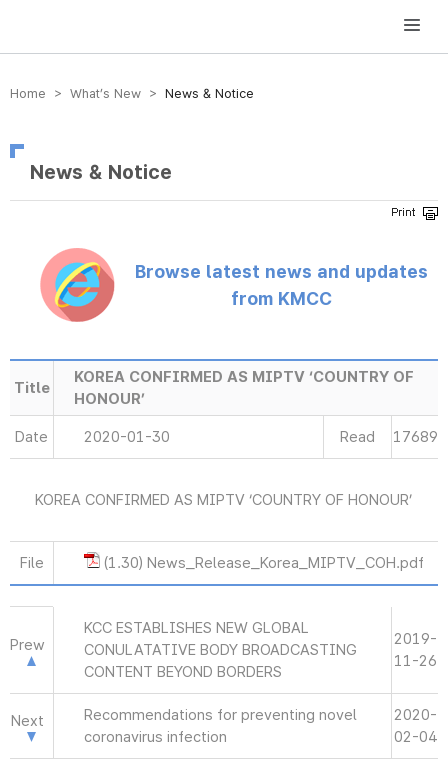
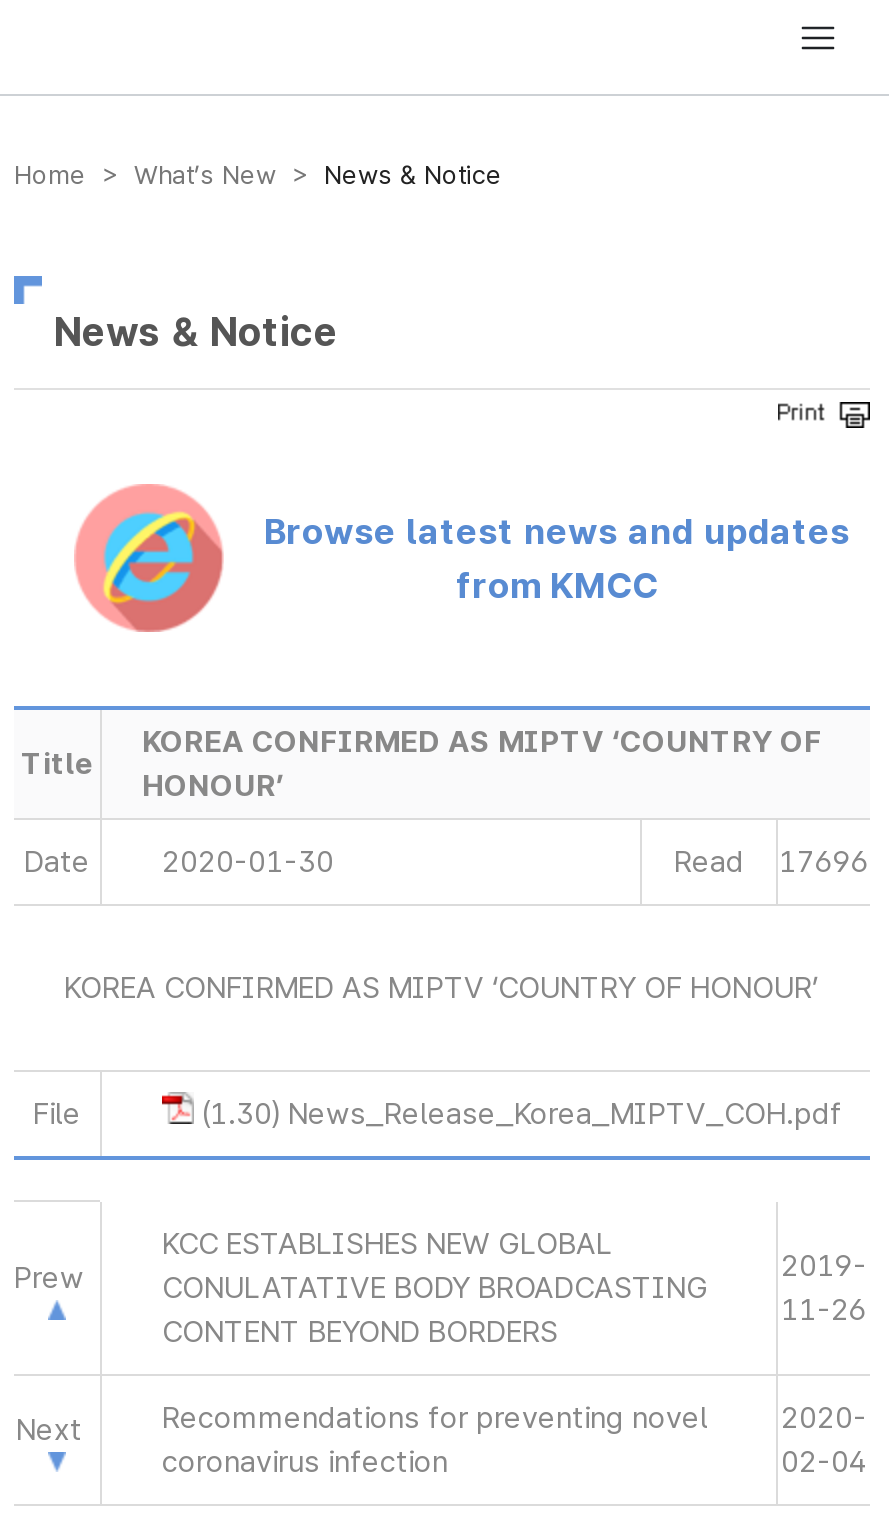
[340,428,437,446] Read 17689 -> [674,844,869,880] Read 17696

